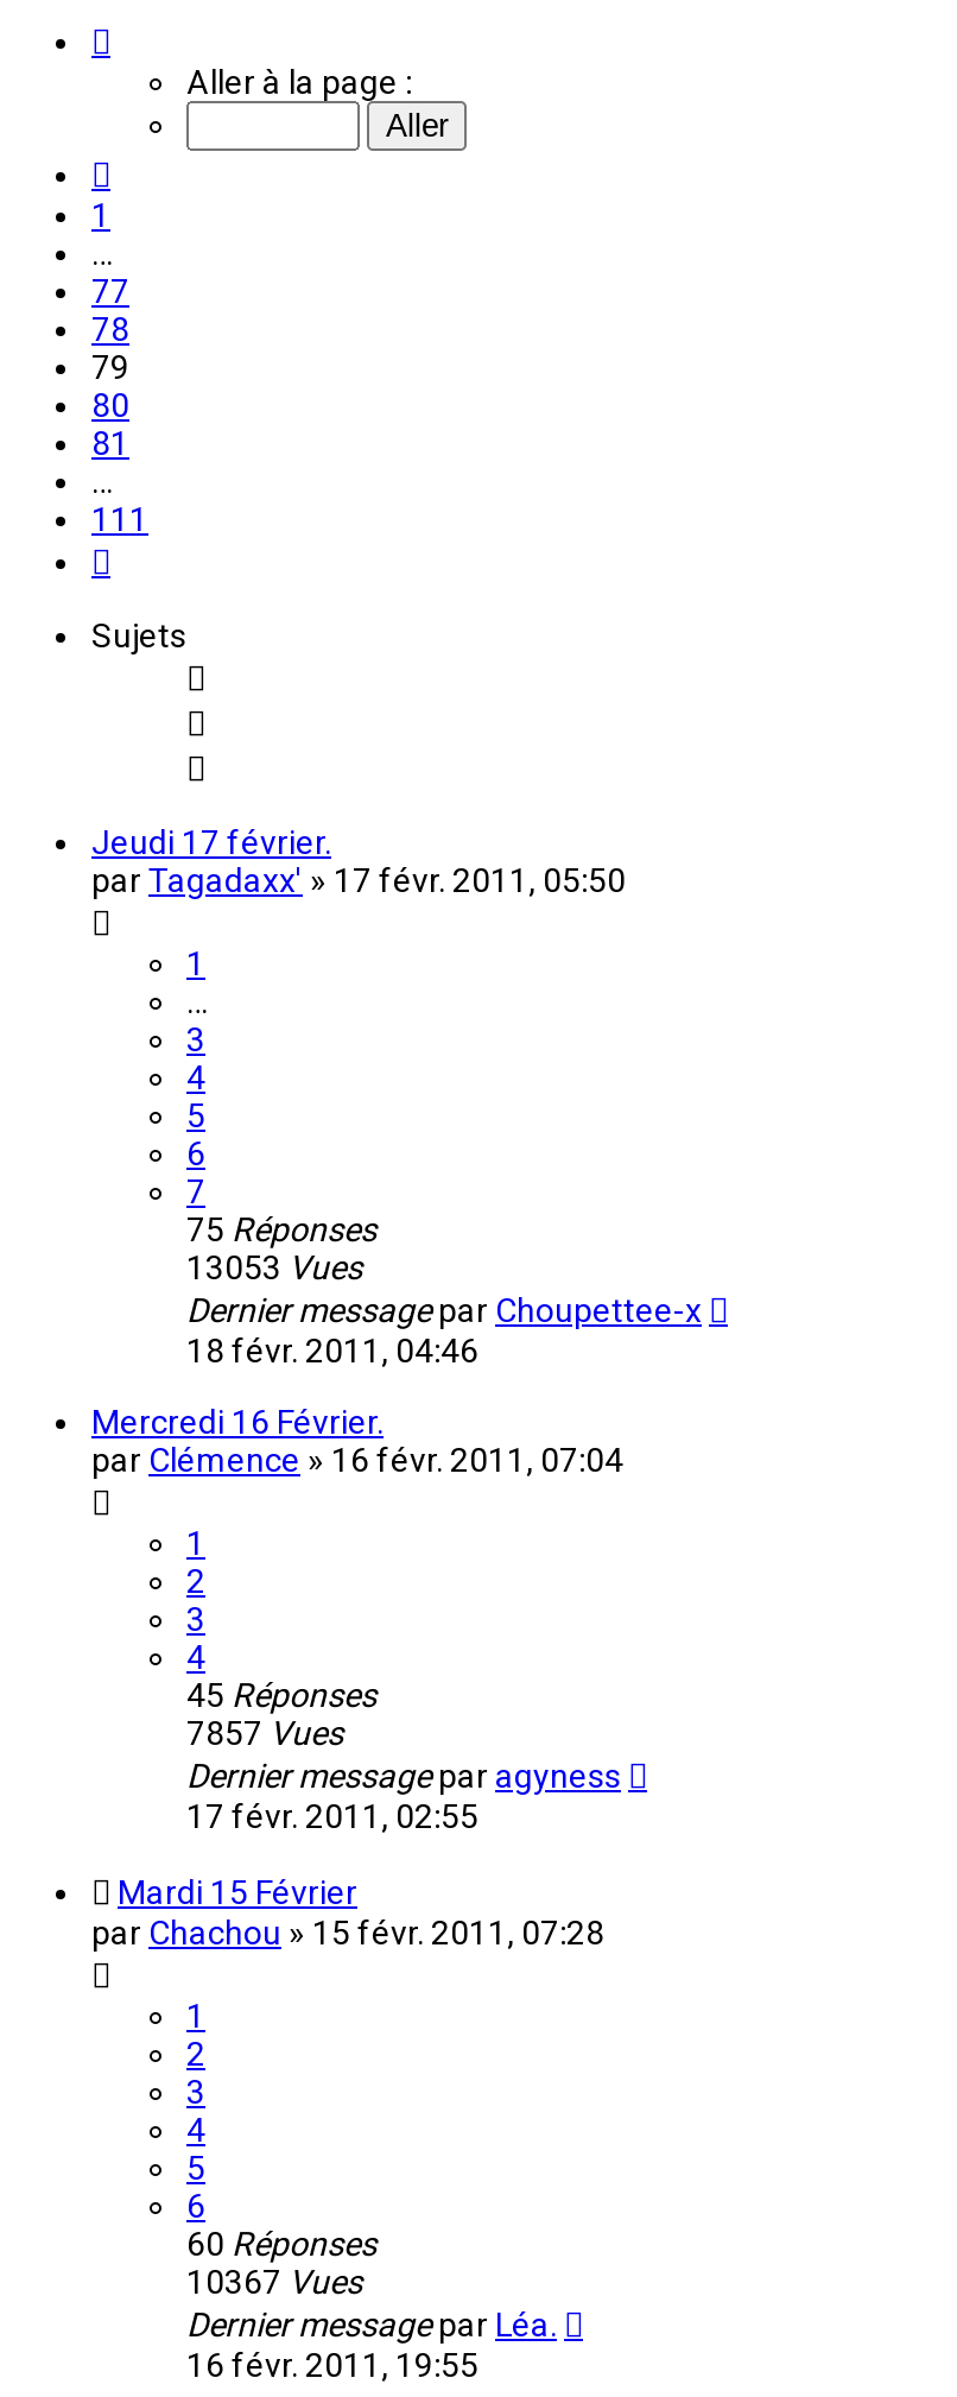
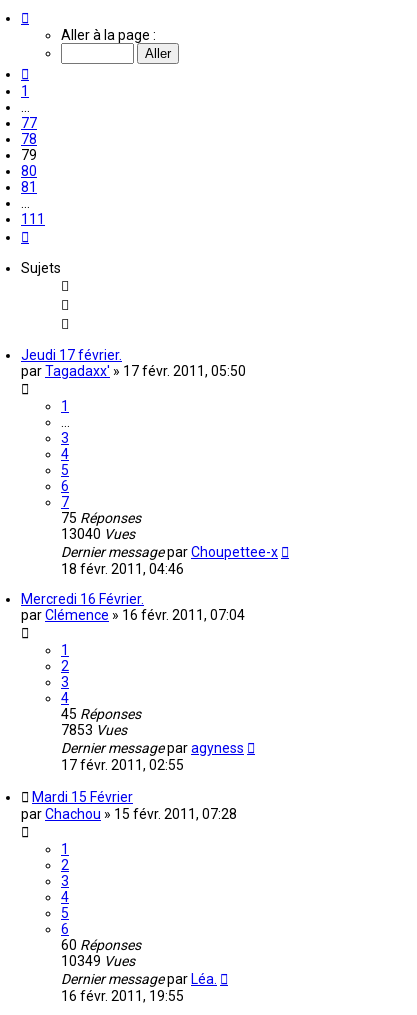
[186,1249,362,1287] 13053 Vues -> [61,526,135,542] 13040 Vues
[186,1714,343,1752] 7857 Vues -> [61,722,127,738] 7853 Vues
[186,2263,362,2301] 10367 Vues -> [61,953,135,969] 10349 Vues

